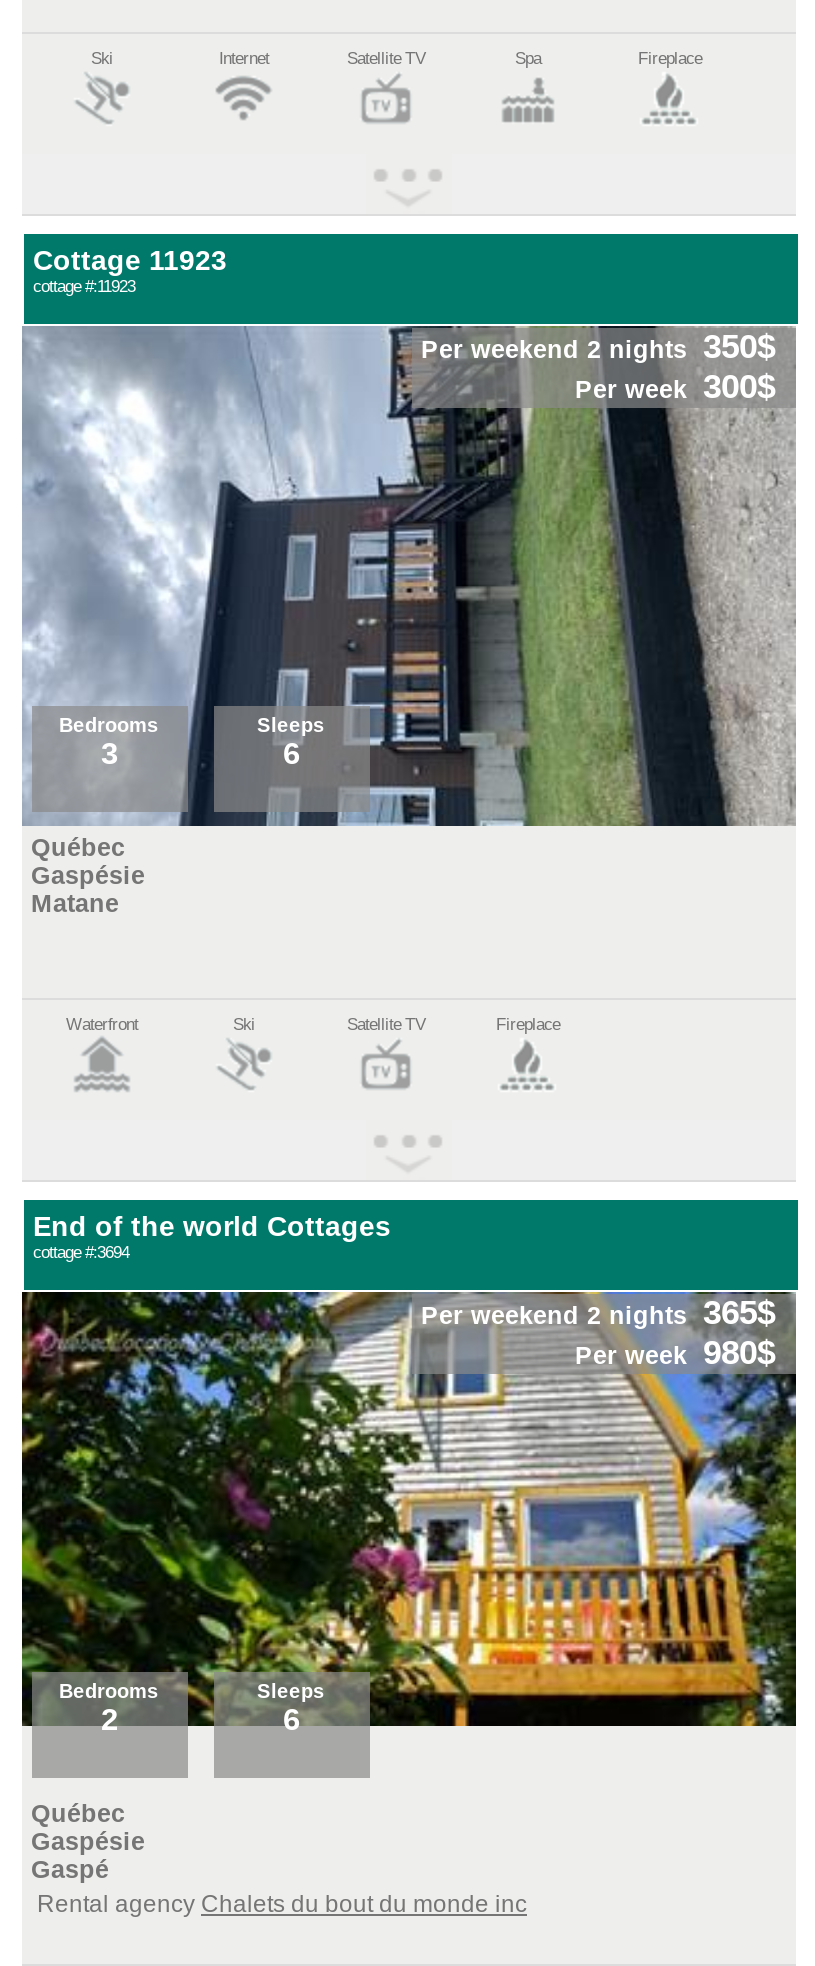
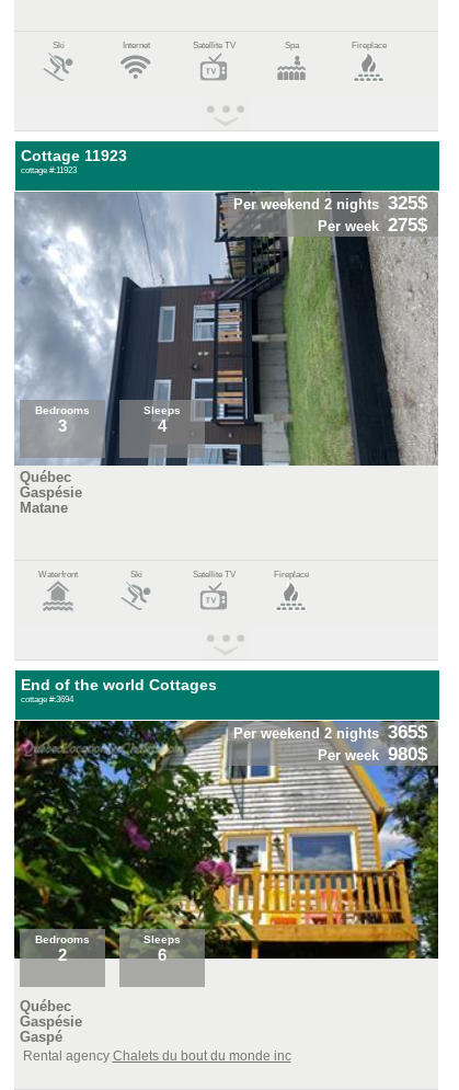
[421,328,775,366] Per weekend 2 nights 350$ -> [233,193,427,214] Per weekend 2 nights 325$
[575,368,775,406] Per week 300$ -> [317,215,427,235] Per week 275$
[283,736,299,770] 6 -> [157,416,166,435] 4

